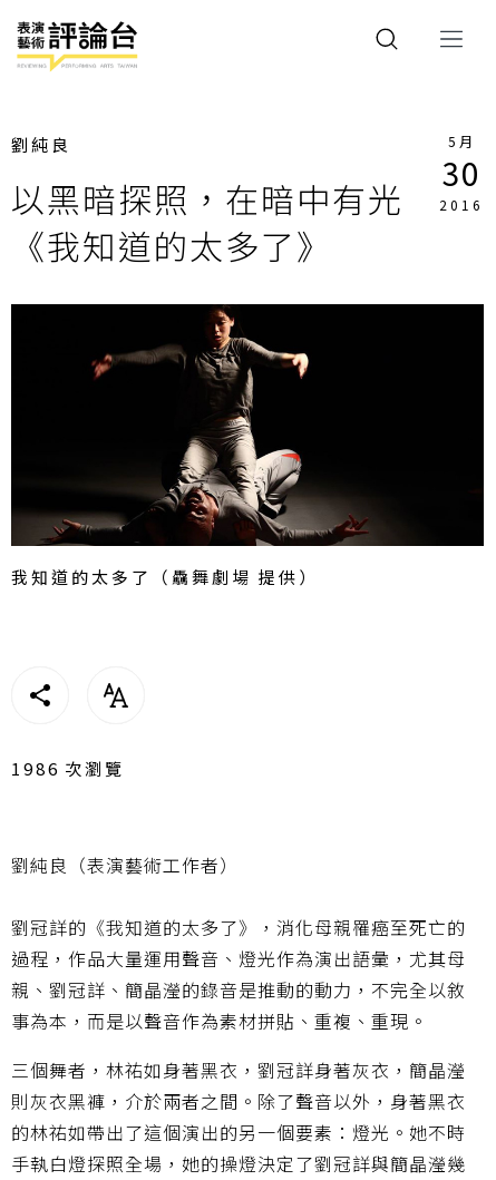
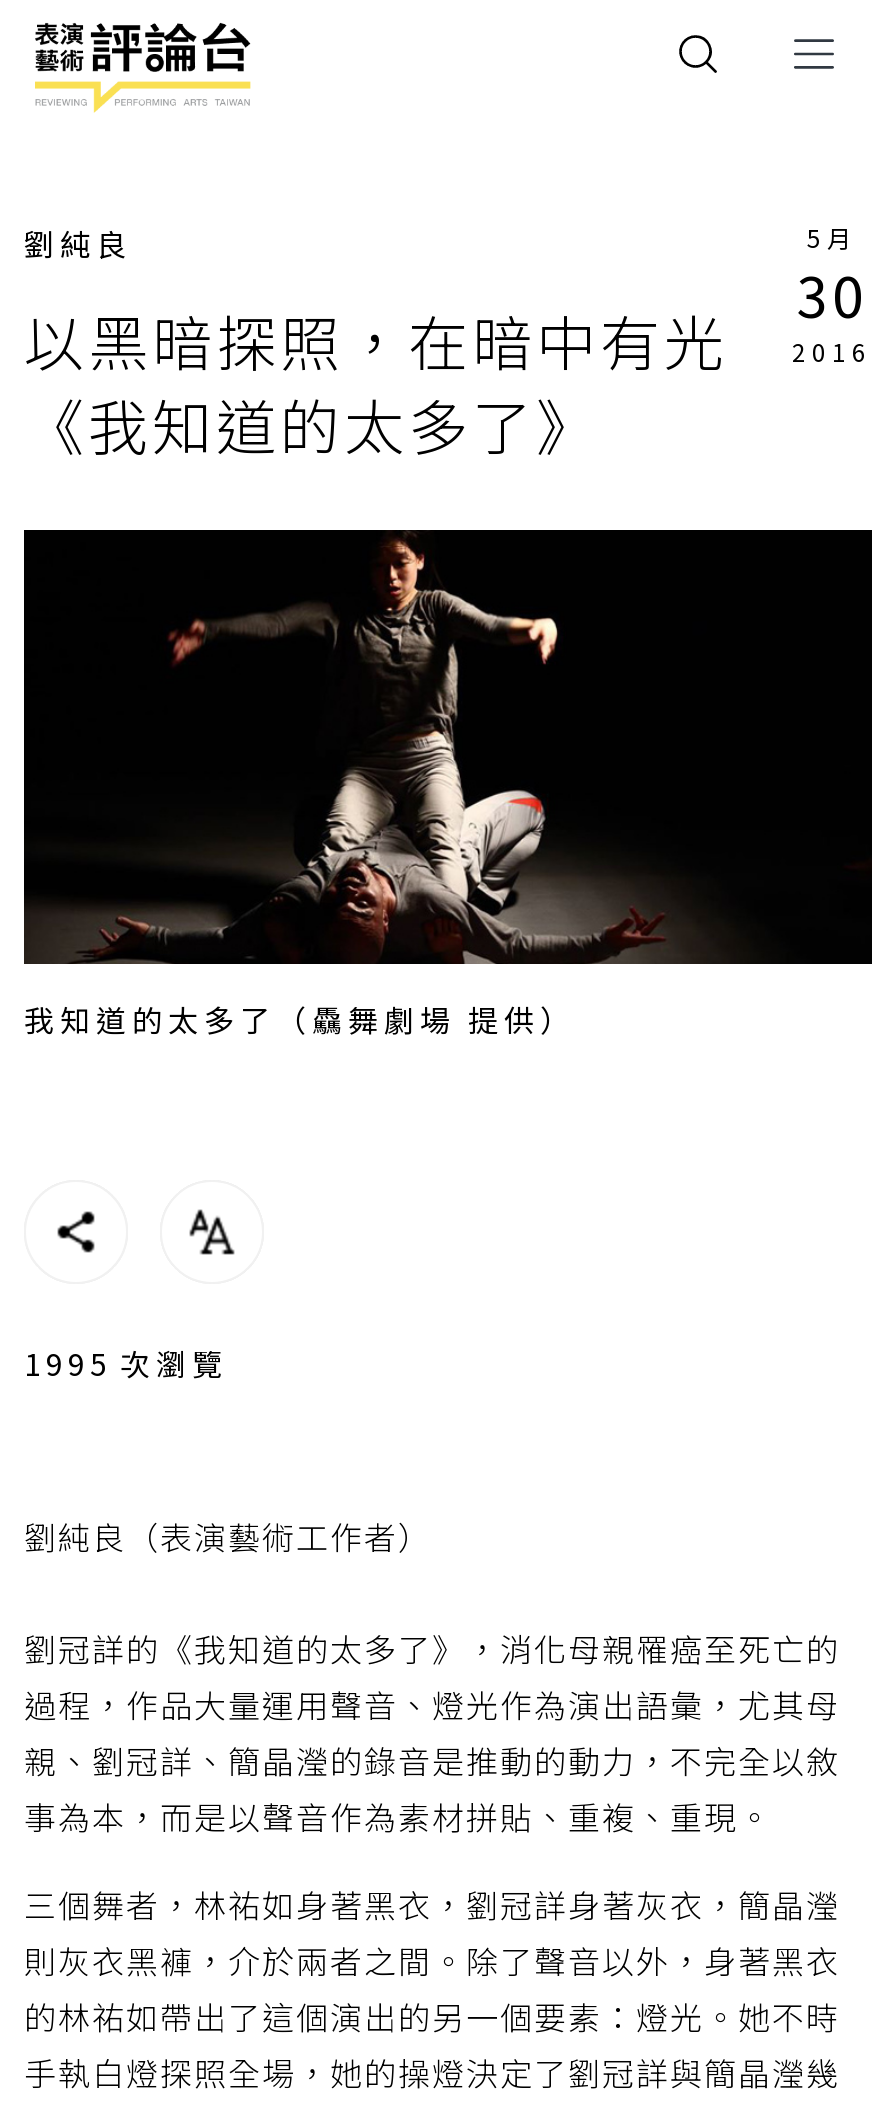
[11,757,125,780] 1986 次瀏覽 -> [24,1343,228,1385] 1995 次瀏覽

